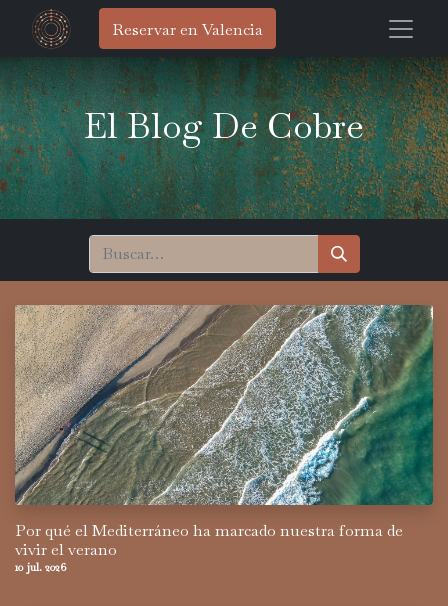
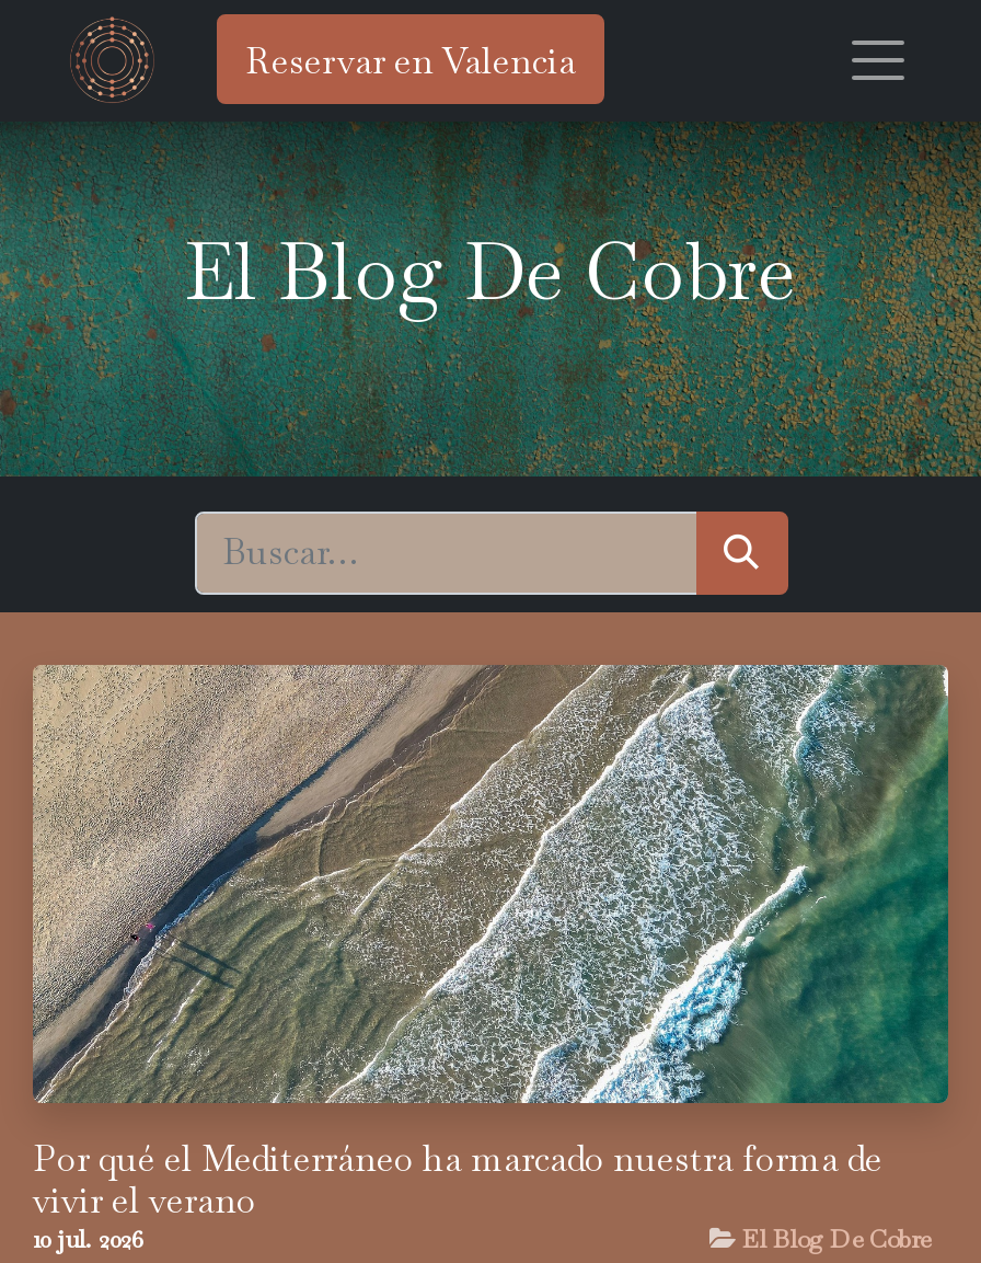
none -> [742,1224,931,1254] El Blog De Cobre

